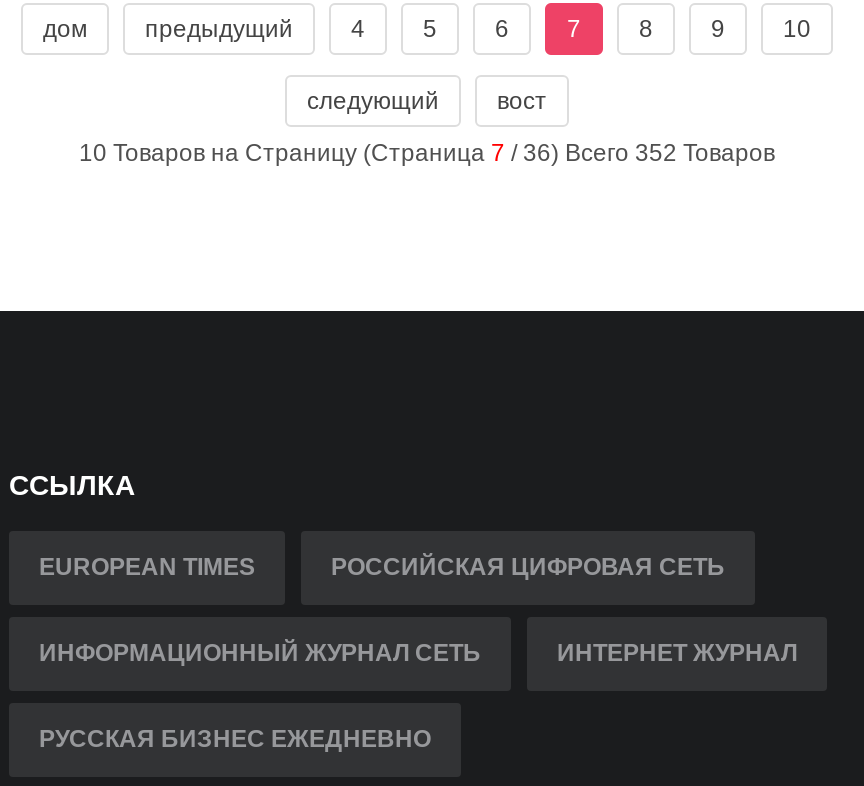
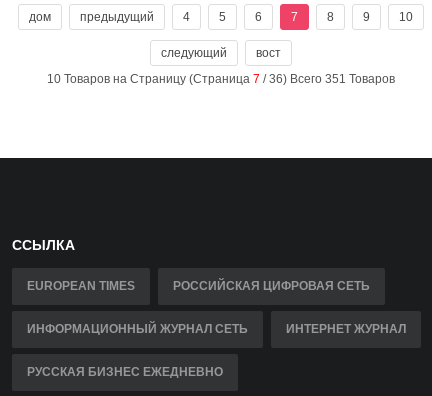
[79,139,775,167] 10 Товаров на Страницу (Страница 7 / 36) Всего 352 Товаров -> [47,72,395,86] 10 Товаров на Страницу (Страница 7 / 36) Всего 351 Товаров

